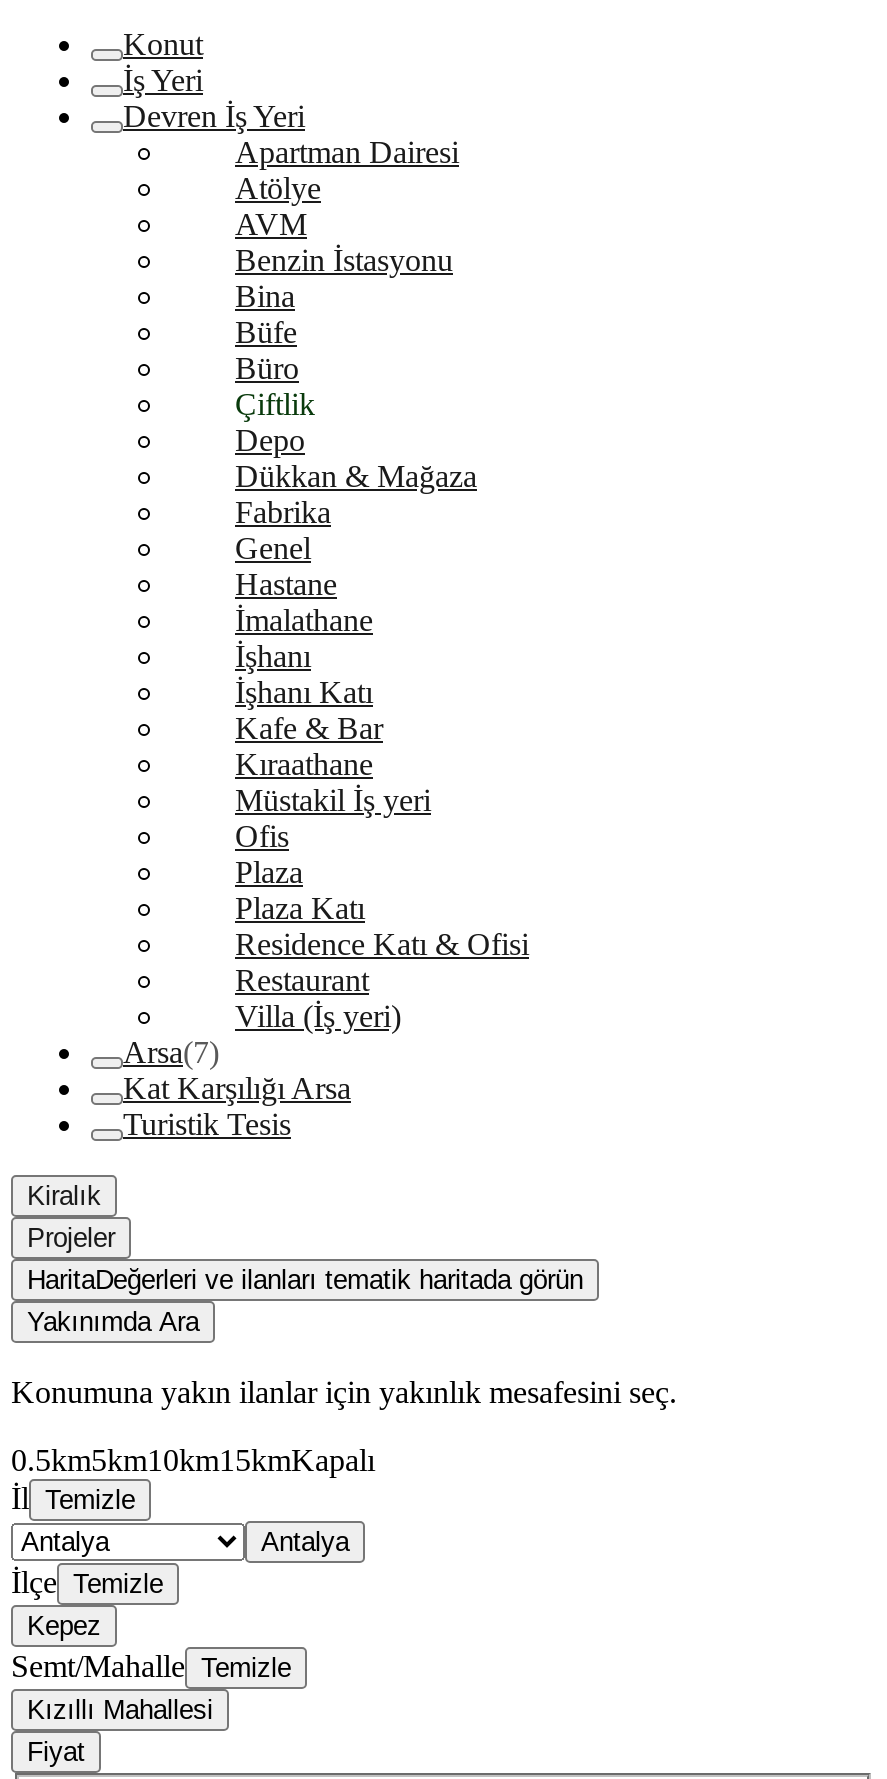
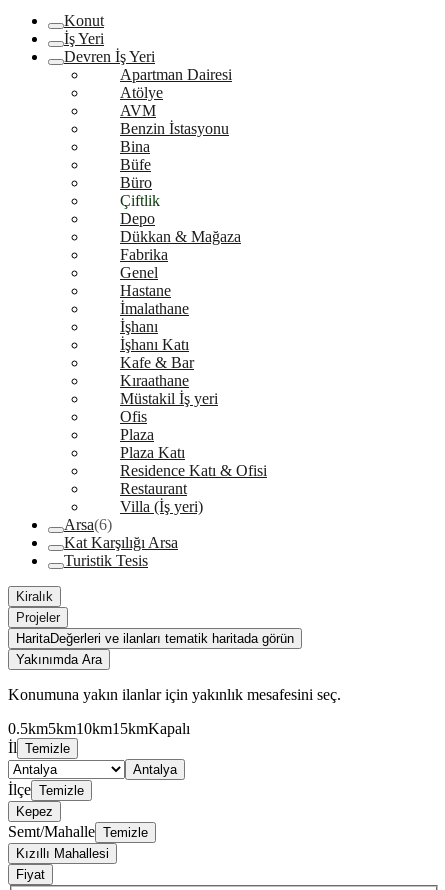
[123,1035,219,1069] Arsa(7) -> [64,516,112,533] Arsa(6)

